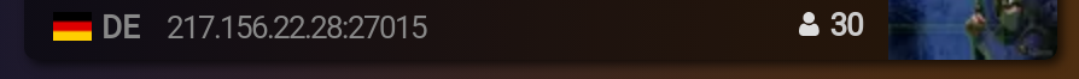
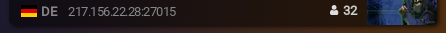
[823,7,862,43] 30 -> [340,3,356,18] 32

